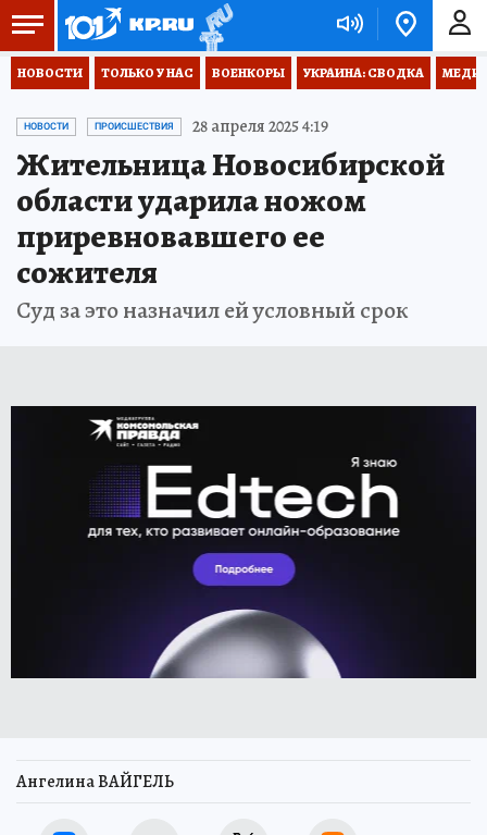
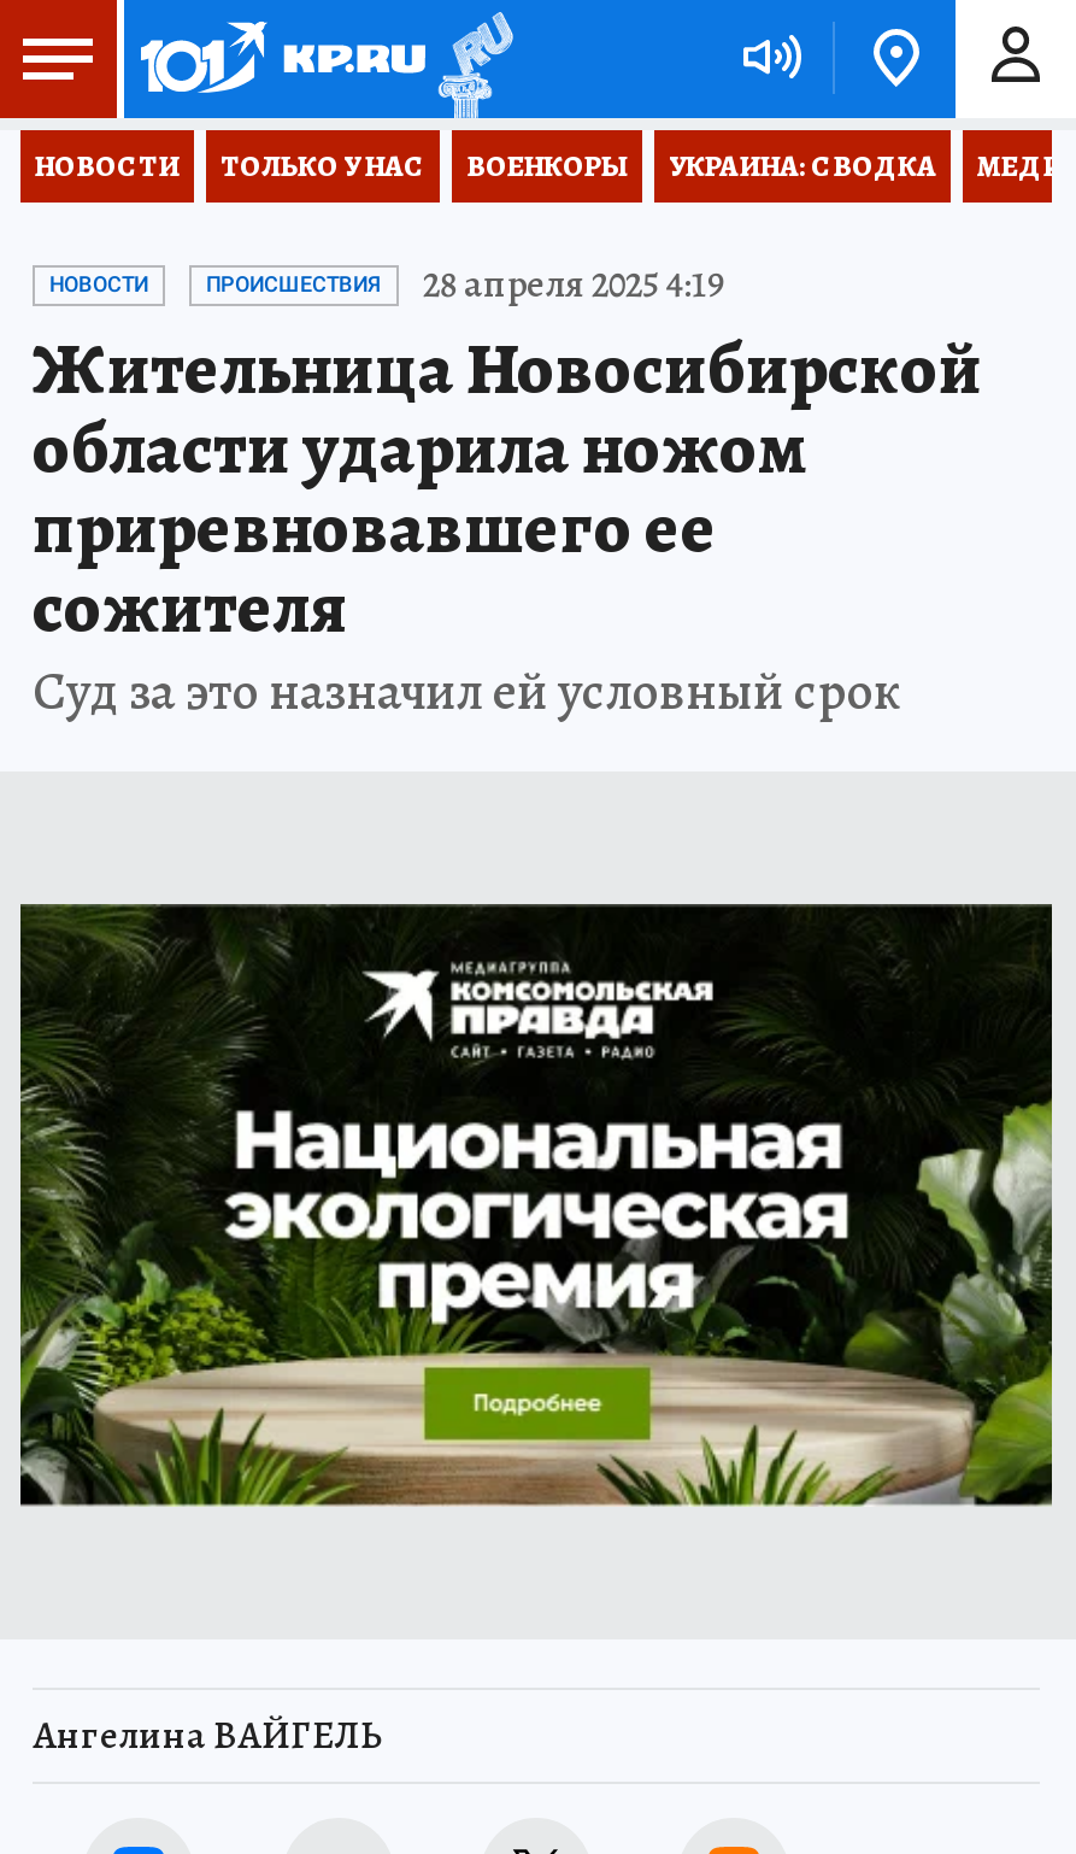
[10,406,477,679] [image] -> [18,904,1054,1509] [image]

